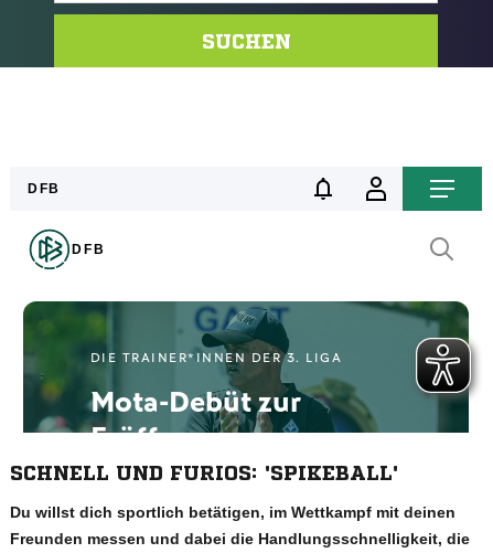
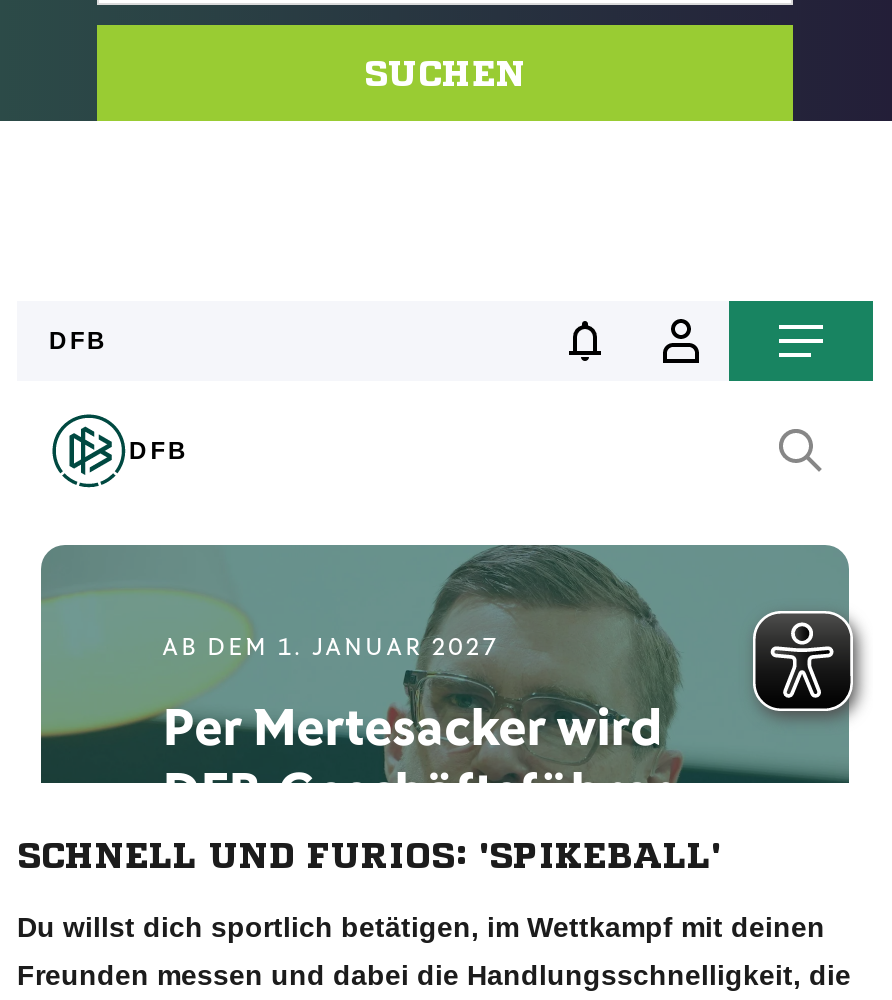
[22,300,470,434] [image] -> [39,543,851,785] [image]

